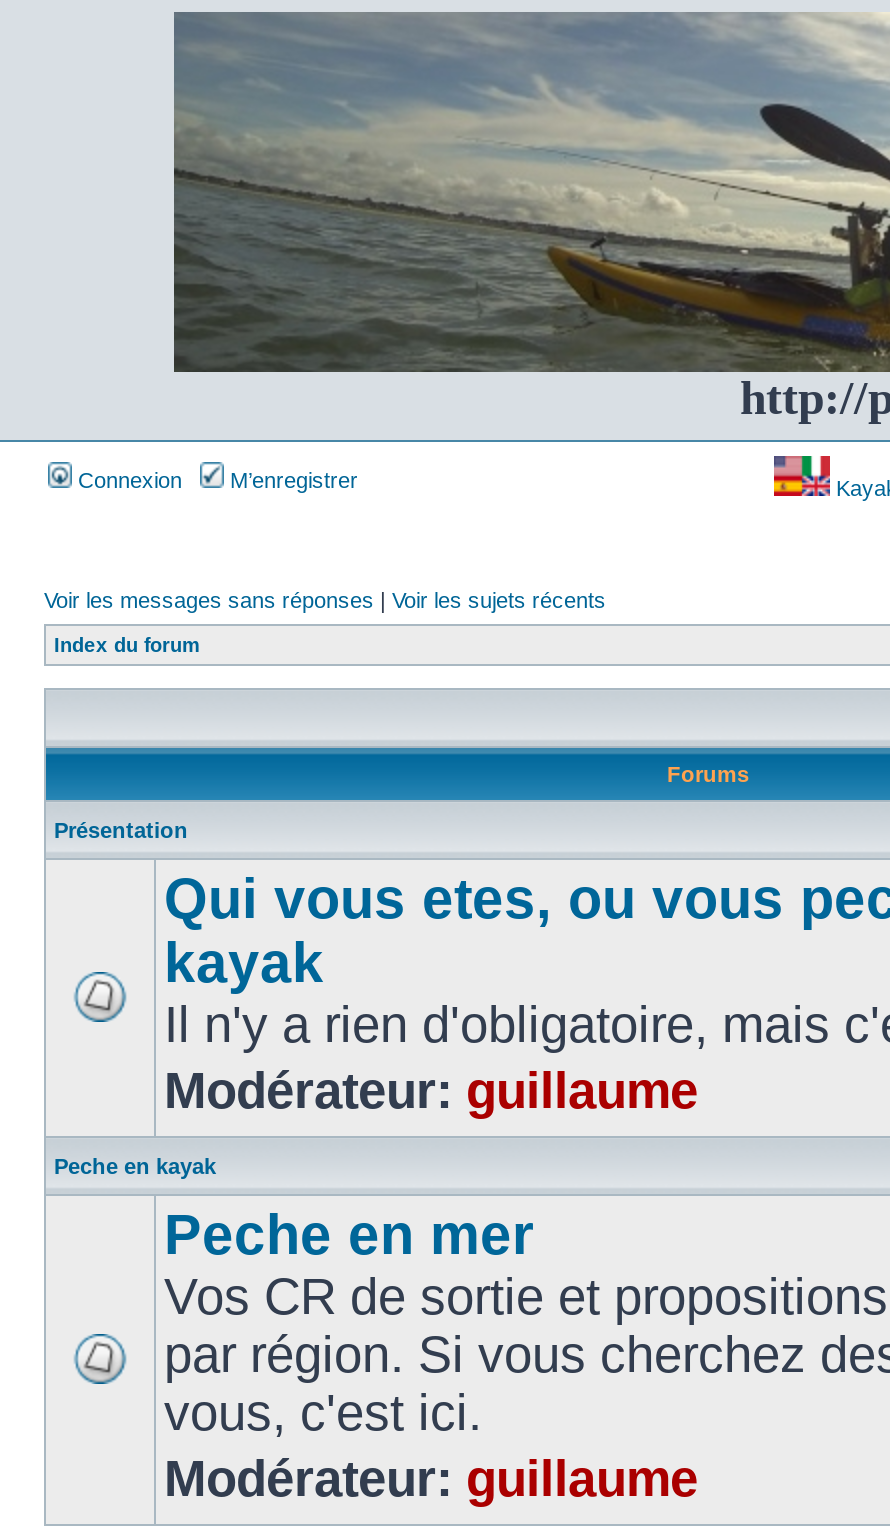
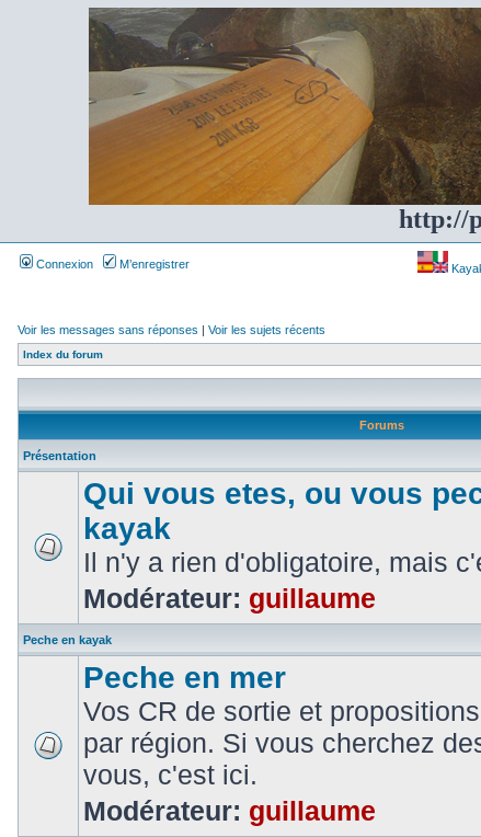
[172,12,884,374] [image] -> [88,7,478,206] [image]

